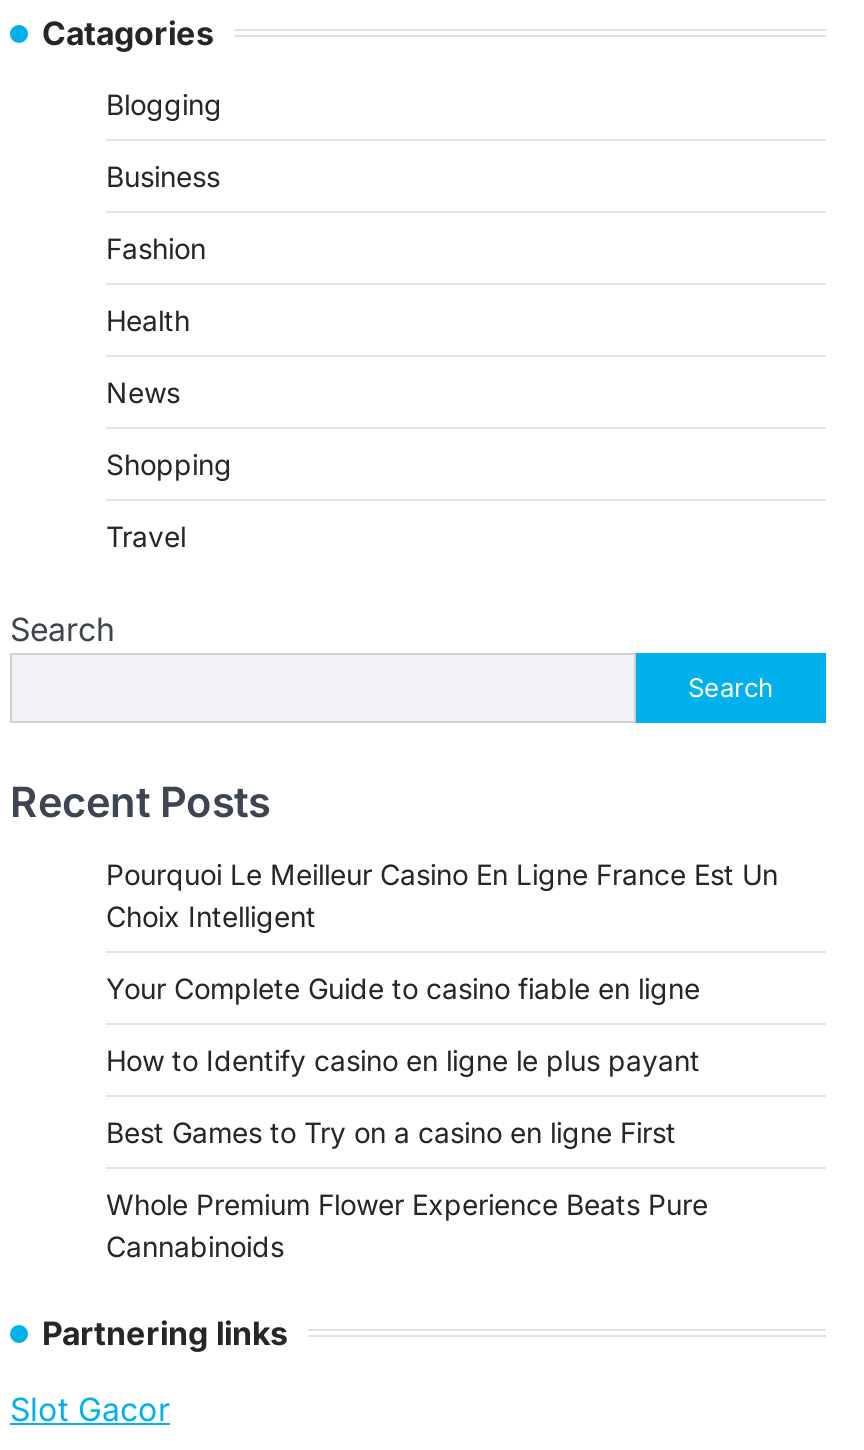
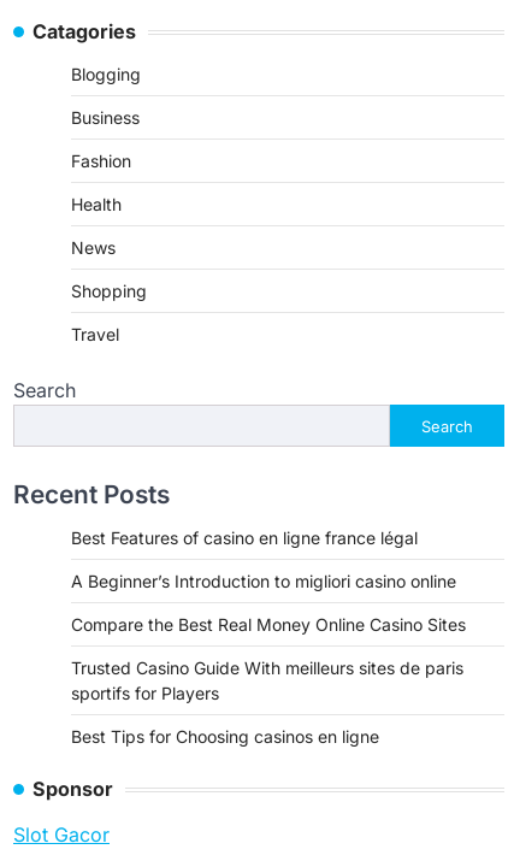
[106,857,778,933] Pourquoi Le Meilleur Casino En Ligne France Est Un | Choix Intelligent -> [71,528,418,549] Best Features of casino en ligne france légal
[106,971,700,1005] Your Complete Guide to casino fiable en ligne -> [71,571,456,592] A Beginner’s Introduction to migliori casino online
[106,1043,700,1077] How to Identify casino en ligne le plus payant -> [71,615,466,635] Compare the Best Real Money Online Casino Sites
[106,1115,676,1149] Best Games to Try on a casino en ligne First -> [71,658,463,704] Trusted Casino Guide With meilleurs sites de paris | sportifs for Players
[106,1187,708,1263] Whole Premium Flower Experience Beats Pure | Cannabinoids -> [71,727,379,747] Best Tips for Choosing casinos en ligne
[42,1313,288,1353] Partnering links -> [33,777,113,801] Sponsor

